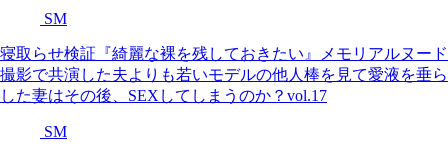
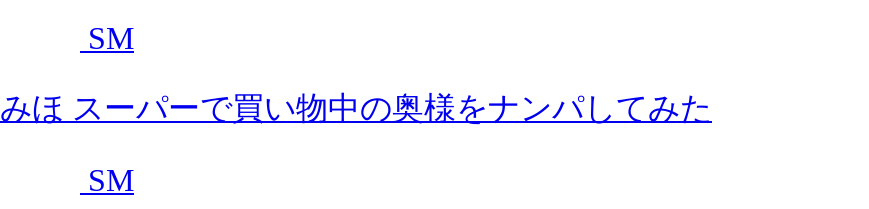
[0,45,448,104] 寝取らせ検証『綺麗な裸を残しておきたい』メモリアルヌード | 撮影で共演した夫よりも若いモデルの他人棒を見て愛液を垂ら | した妻はその後、SEXしてしまうのか？vol.17 -> [0,91,712,125] みほ スーパーで買い物中の奥様をナンパしてみた

